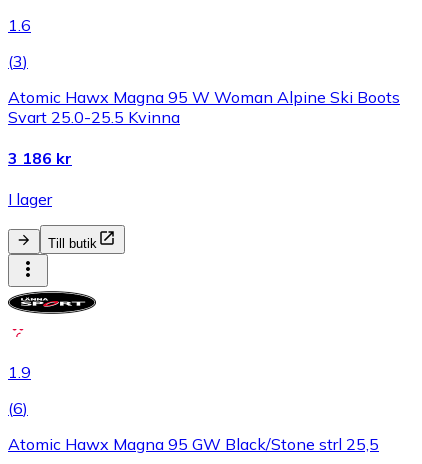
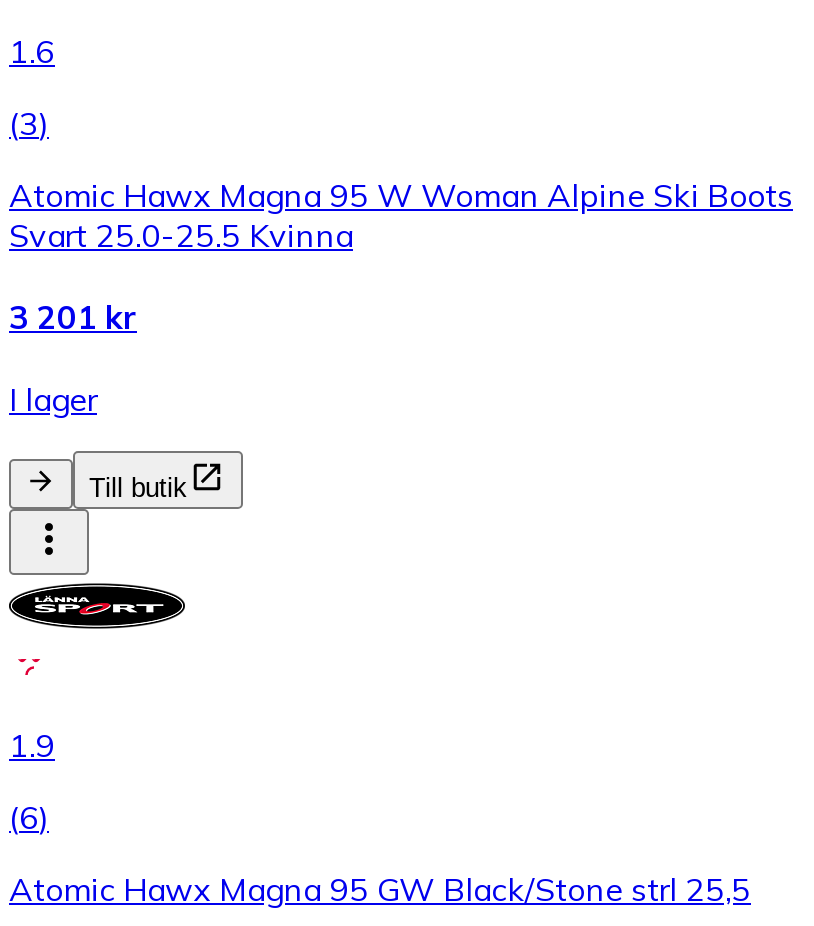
[8,148,72,168] 3 186 kr -> [9,297,137,337] 3 201 kr

